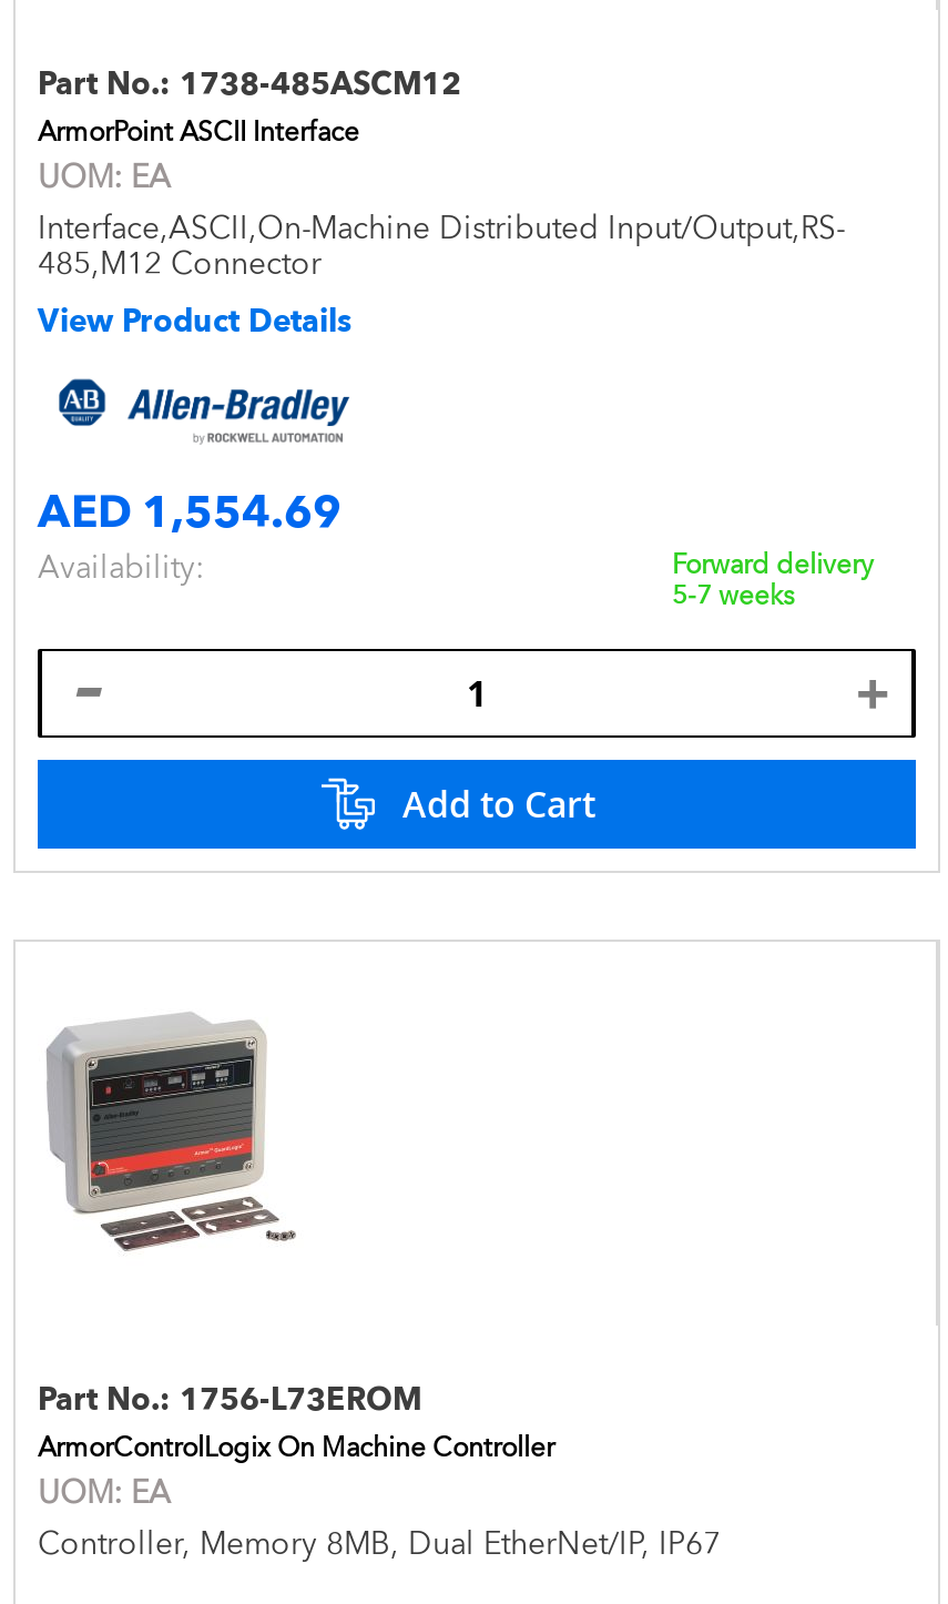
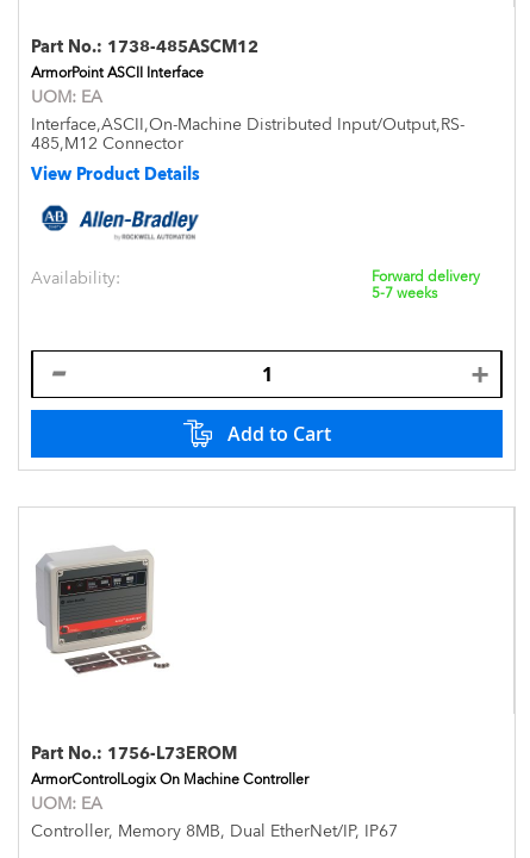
[38,484,342,537] AED 1,554.69 -> none
moved [38,548,874,610] -> [31,268,480,301]: Availability: | Forward delivery | 5-7 weeks

